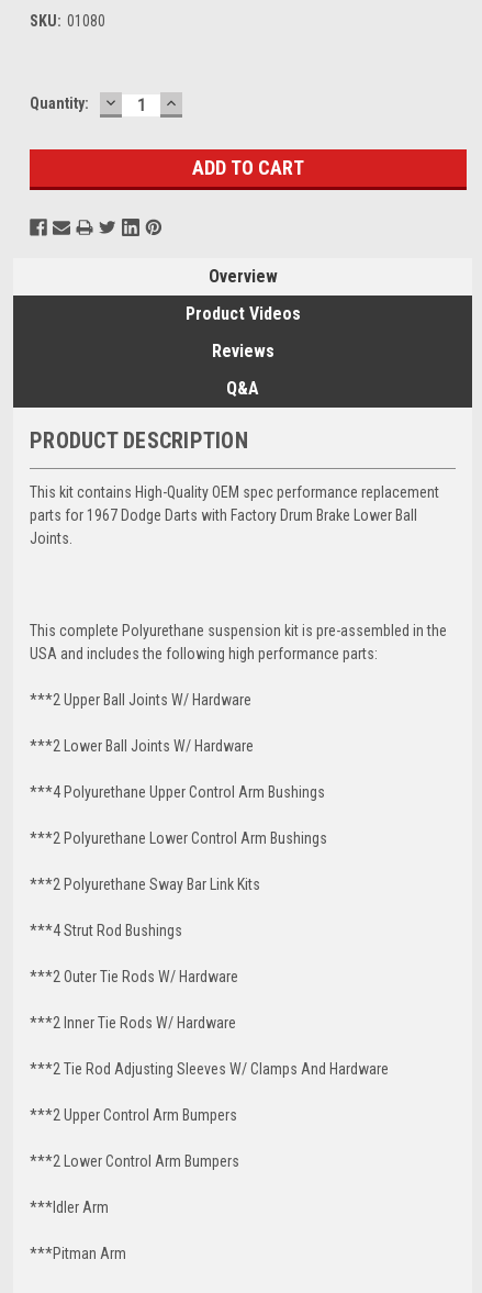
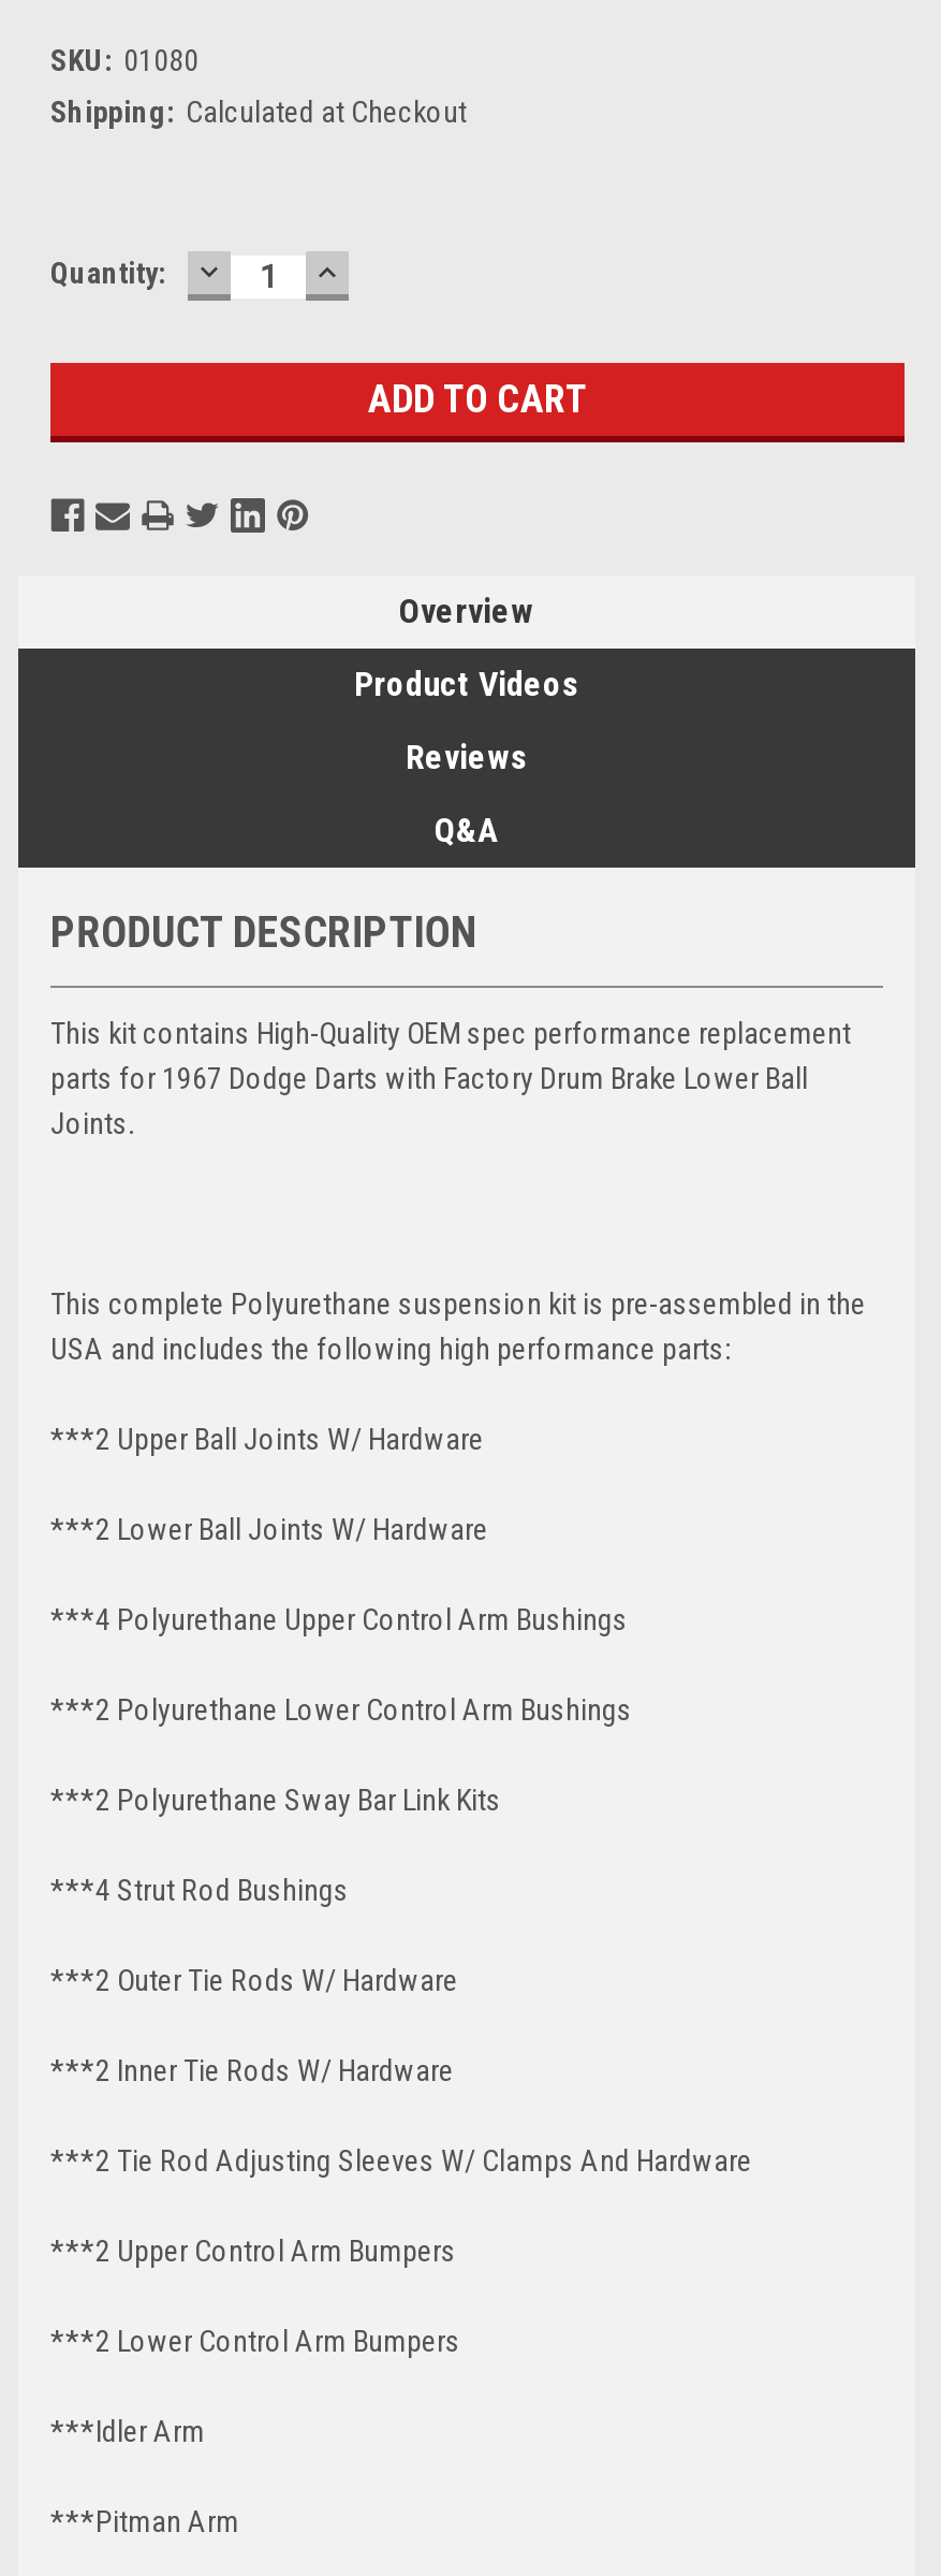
none -> [50,95,467,129] Shipping: Calculated at Checkout

